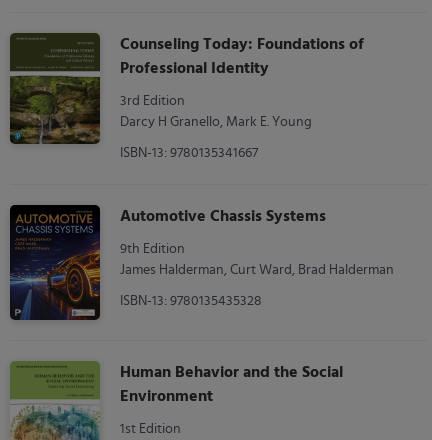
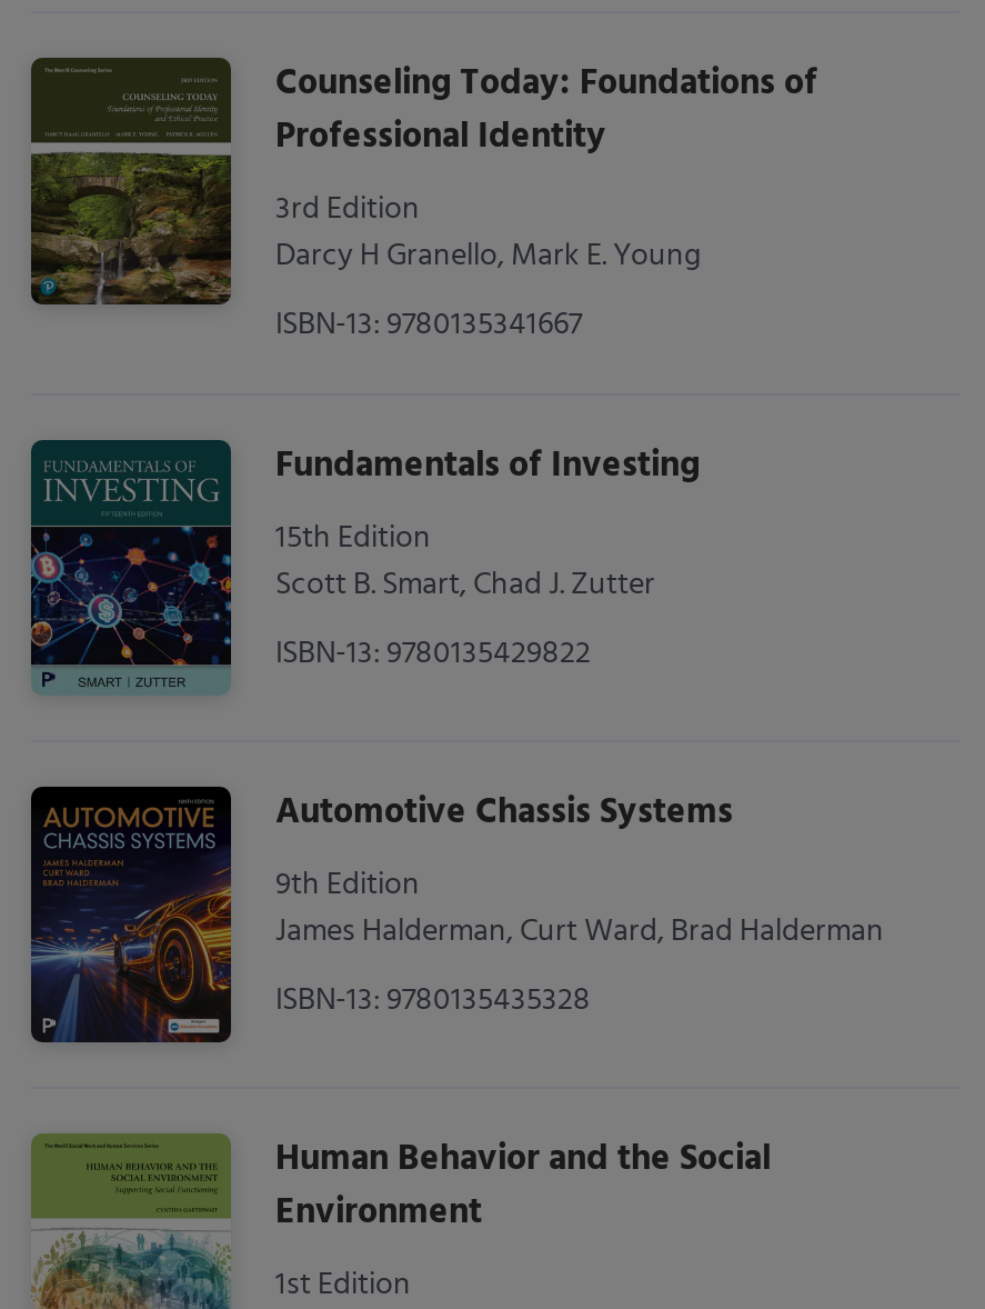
none -> [29,438,700,696] [image] | Fundamentals of Investing | 15th Edition | Scott B. Smart, Chad J. Zutter | ISBN-13: 9780135429822

